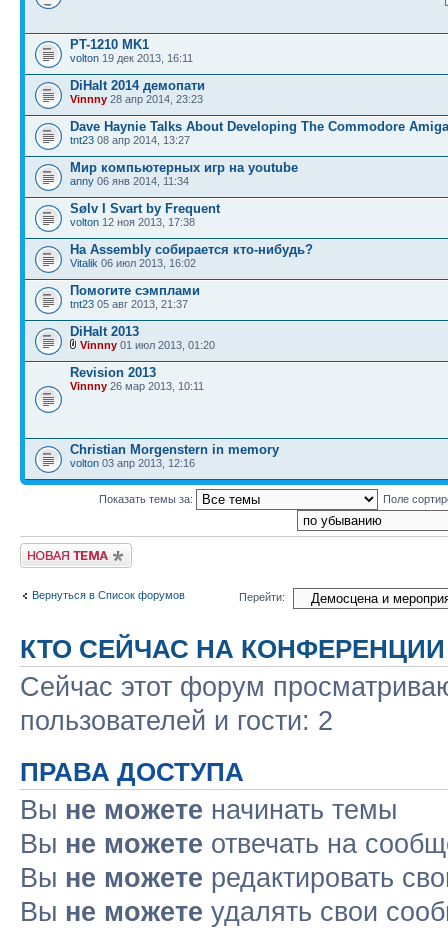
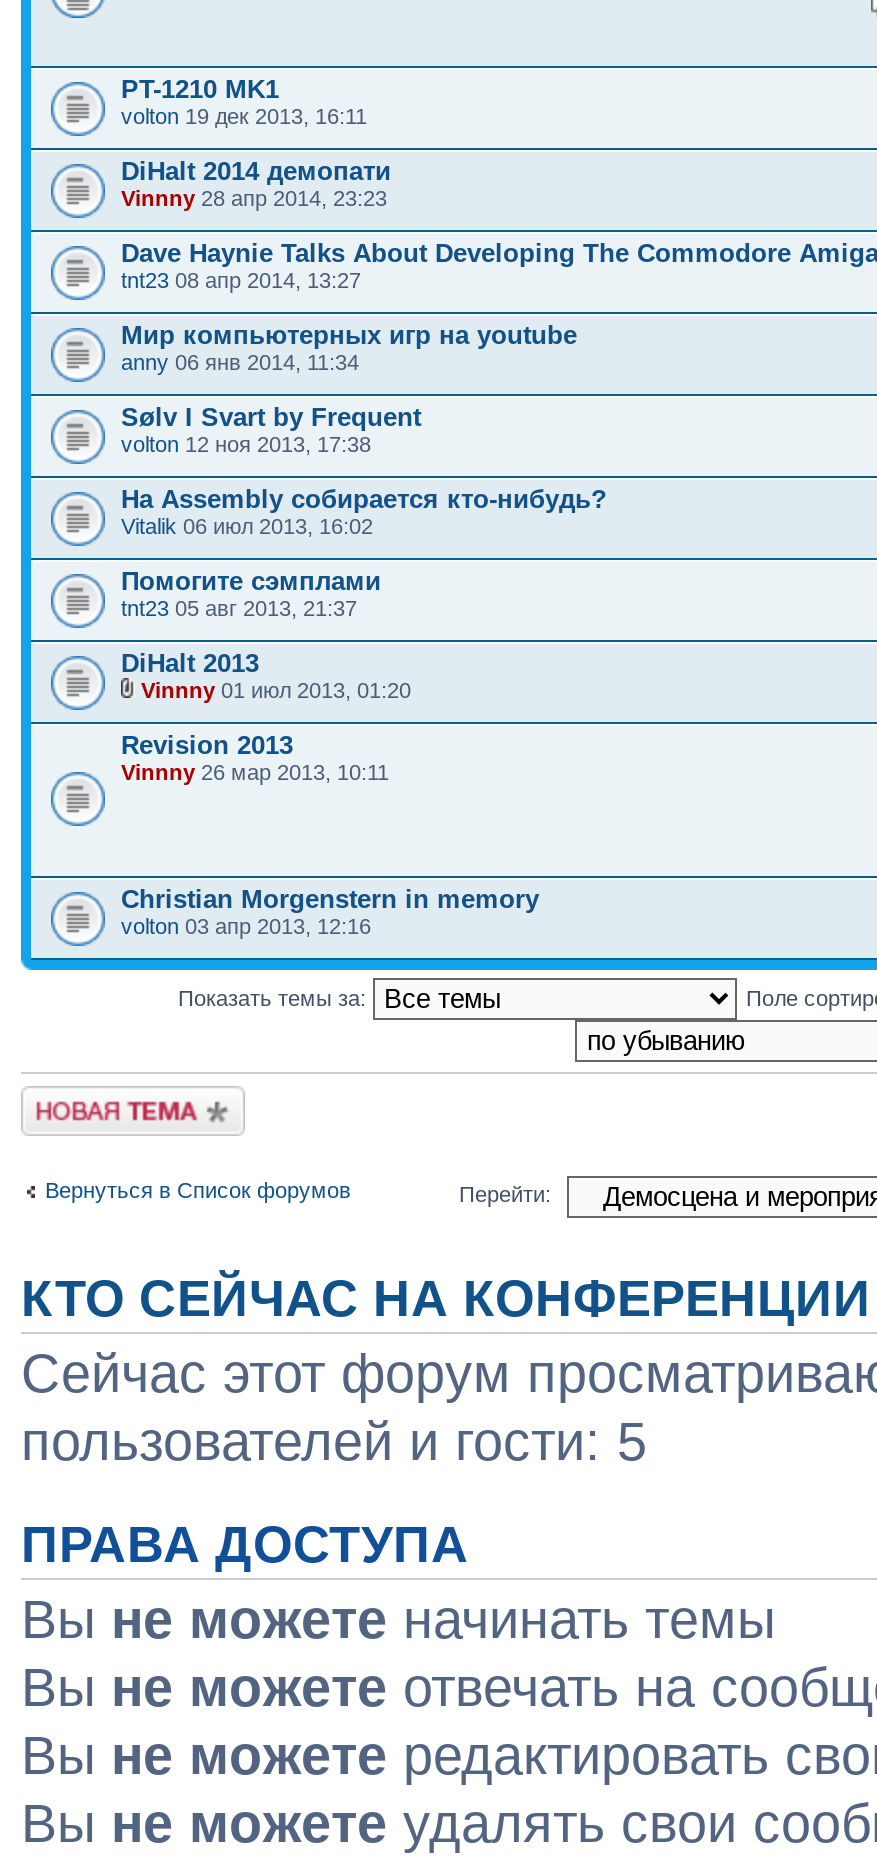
[20,706,333,736] пользователей и гости: 2 -> [21,1413,647,1473] пользователей и гости: 5

